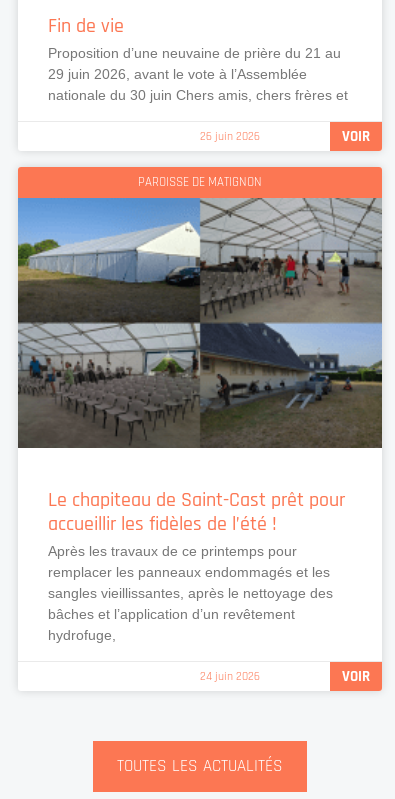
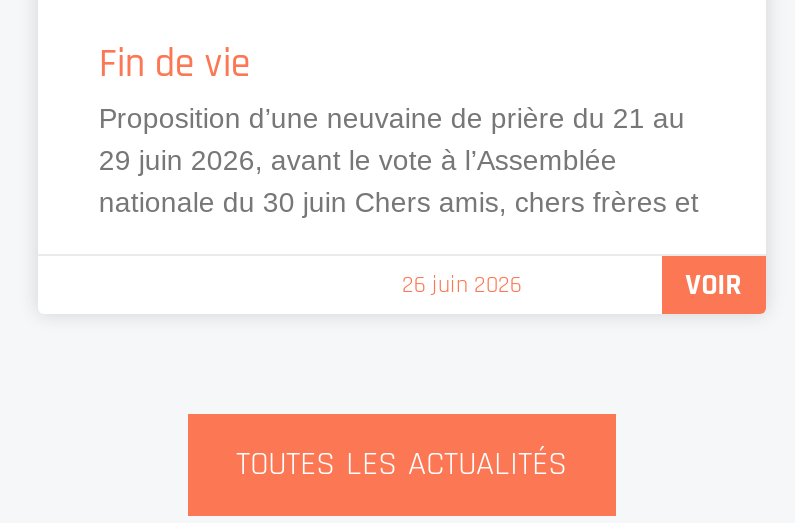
[17,166,383,449] [image] | PAROISSE DE MATIGNON -> none
[48,487,370,686] Le chapiteau de Saint-Cast prêt pour | accueillir les fidèles de l’été ! | Après les travaux de ce printemps pour | remplacer les panneaux endommagés et les | sangles vieillissantes, après le nettoyage des | bâches et l’application d’un revêtement | hydrofuge, | VOIR | 24 juin 2026 -> none

